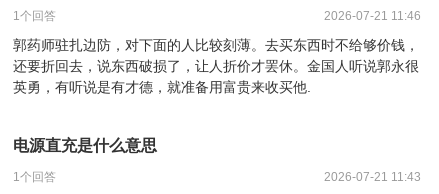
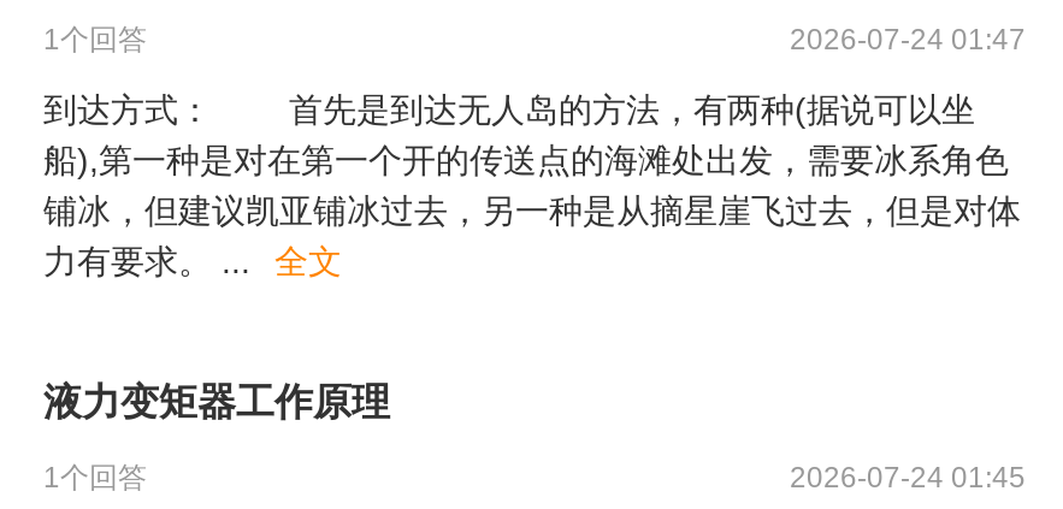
[324,9,421,23] 2026-07-21 11:46 -> [790,23,1026,57] 2026-07-24 01:47
[13,37,419,95] 郭药师驻扎边防，对下面的人比较刻薄。去买东西时不给够价钱， | 还要折回去，说东西破损了，让人折价才罢休。金国人听说郭永很 | 英勇，有听说是有才德，就准备用富贵来收买他. -> [43,90,1021,280] 到达方式： 首先是到达无人岛的方法，有两种(据说可以坐 | 船),第一种是对在第一个开的传送点的海滩处出发，需要冰系角色 | 铺冰，但建议凯亚铺冰过去，另一种是从摘星崖飞过去，但是对体 | 力有要求。... | 全文
[13,137,157,154] 电源直充是什么意思 -> [43,381,390,422] 液力变矩器工作原理
[324,170,421,184] 2026-07-21 11:43 -> [790,461,1026,495] 2026-07-24 01:45

